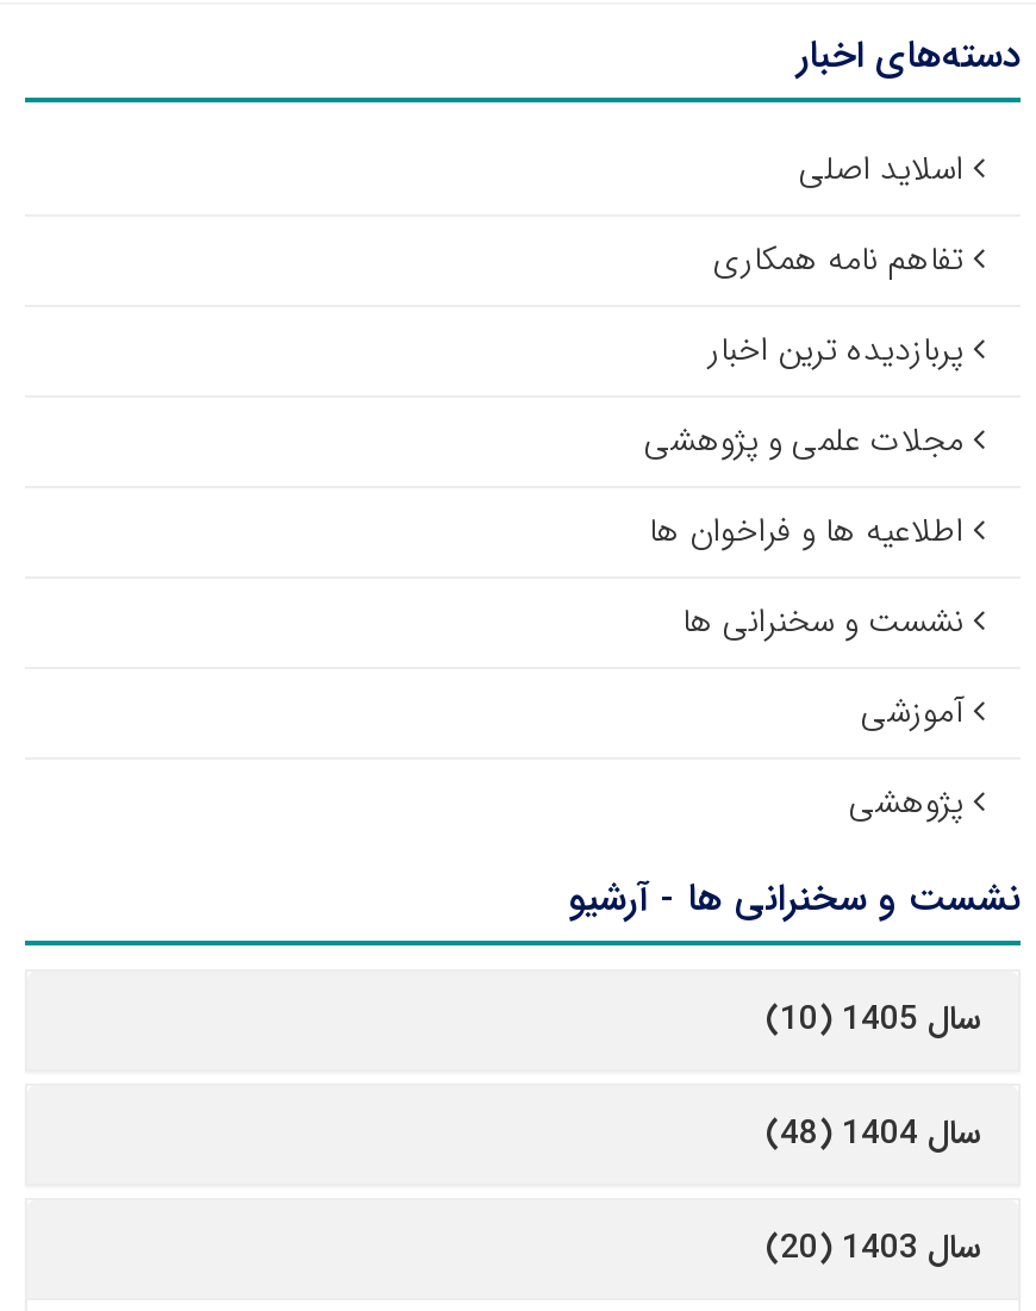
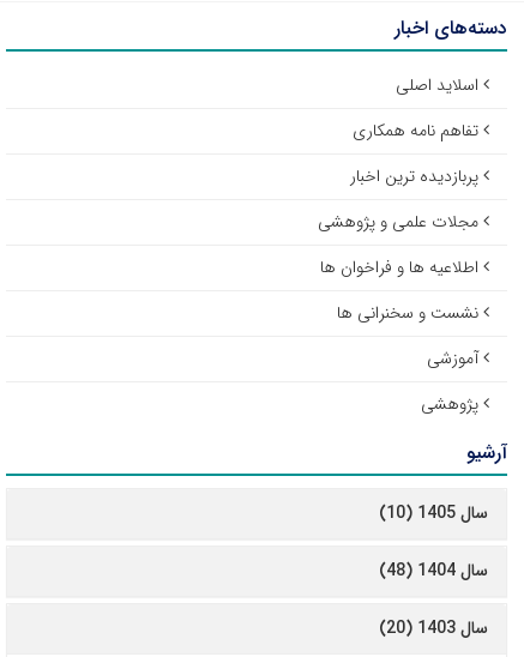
[568,869,1021,929] نشست و سخنرانی ها - آرشیو -> [466,438,507,468] آرشیو

